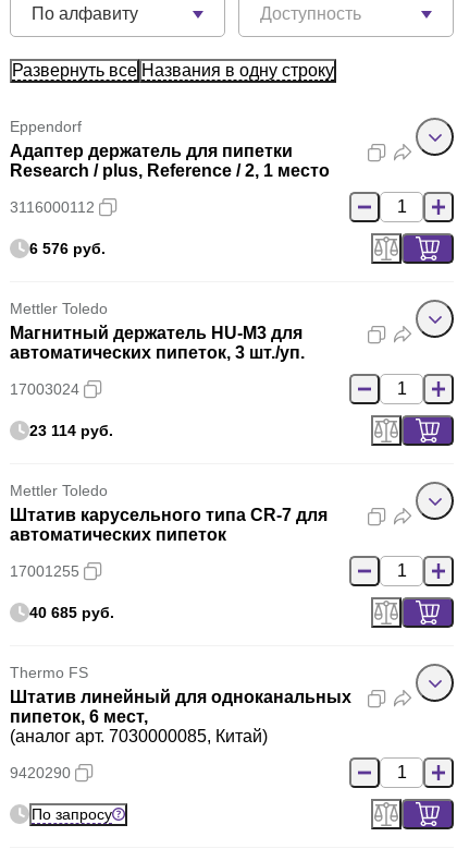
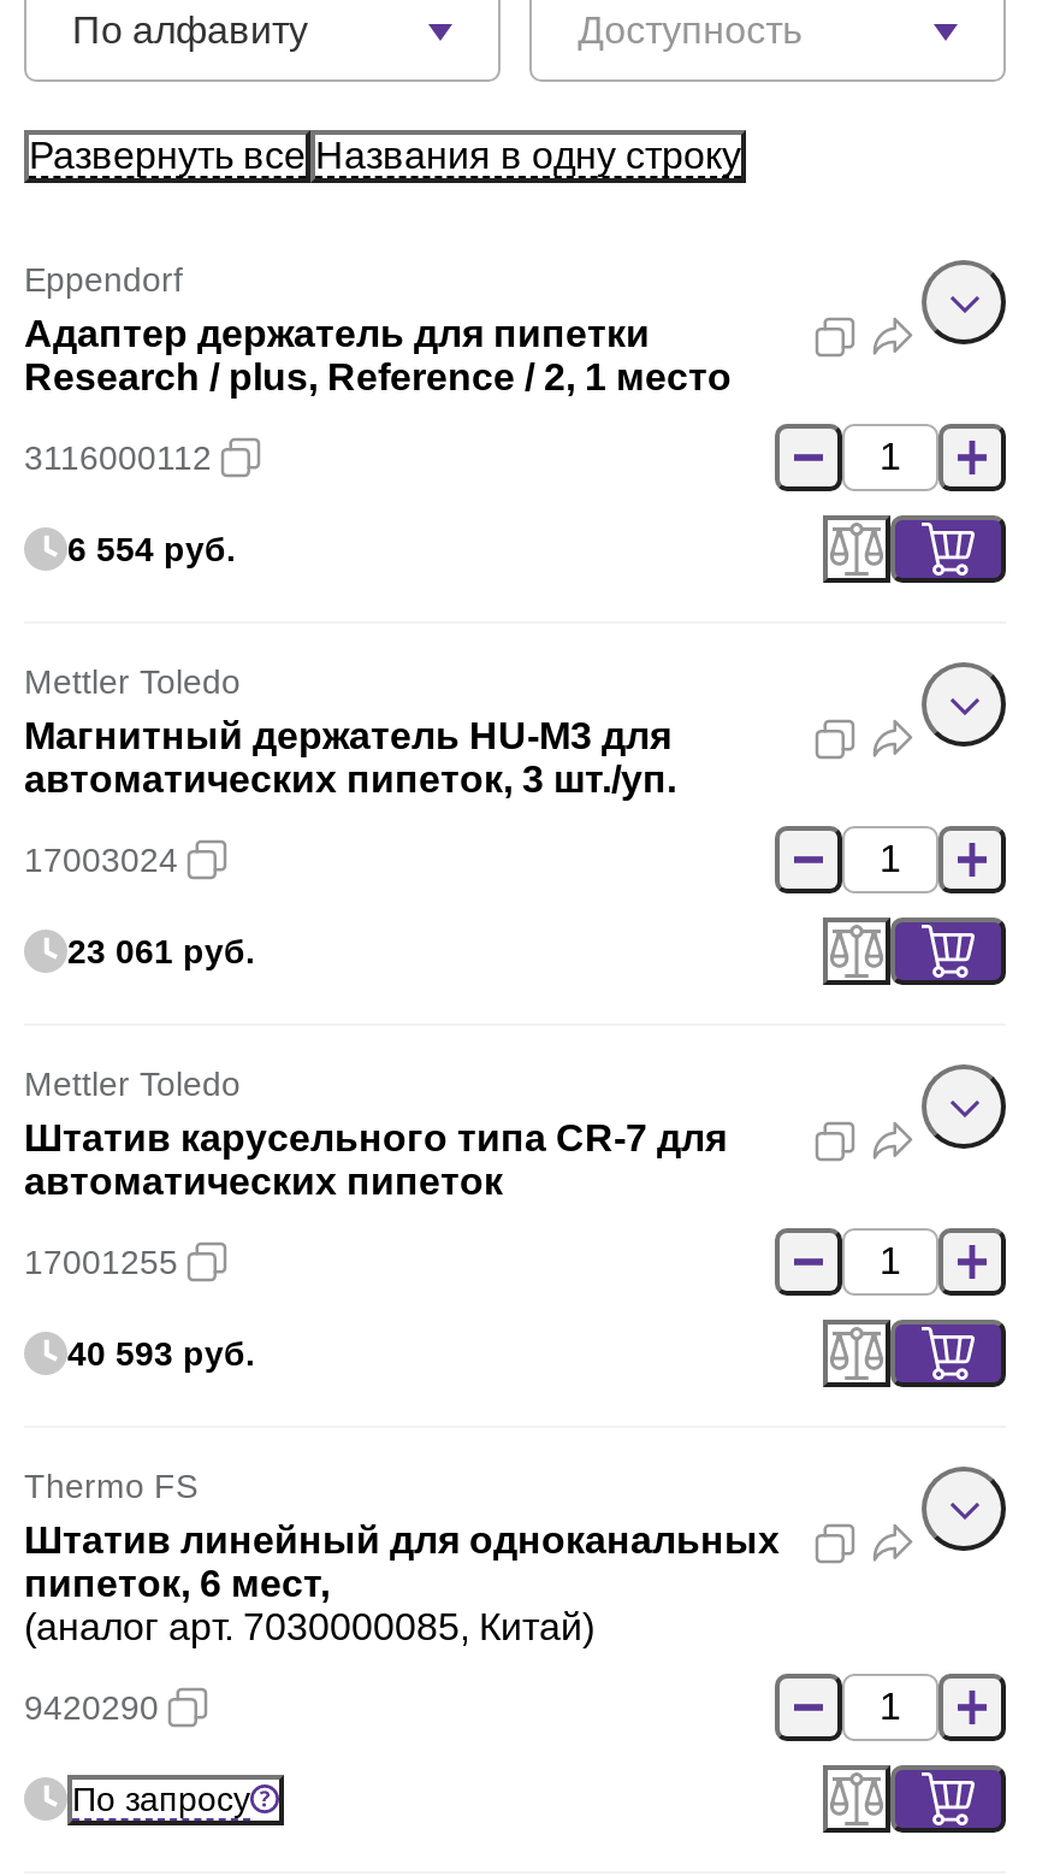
[29,240,106,257] 6 576 руб. -> [67,530,236,568] 6 554 руб.
[29,422,113,439] 23 114 руб. -> [67,932,255,971] 23 061 руб.
[29,604,114,621] 40 685 руб. -> [67,1334,255,1373] 40 593 руб.

